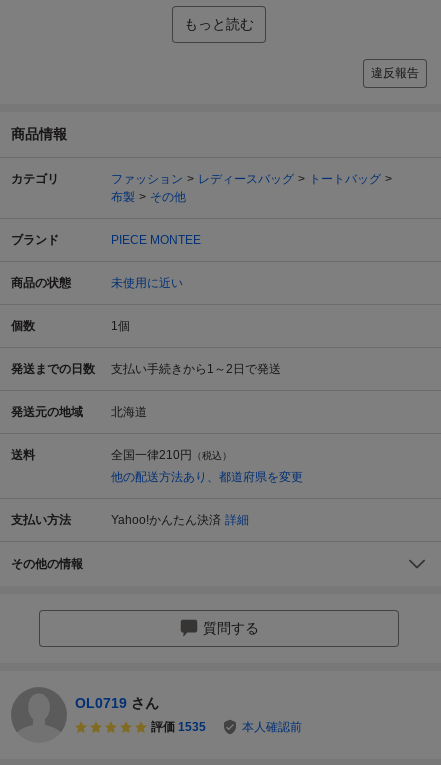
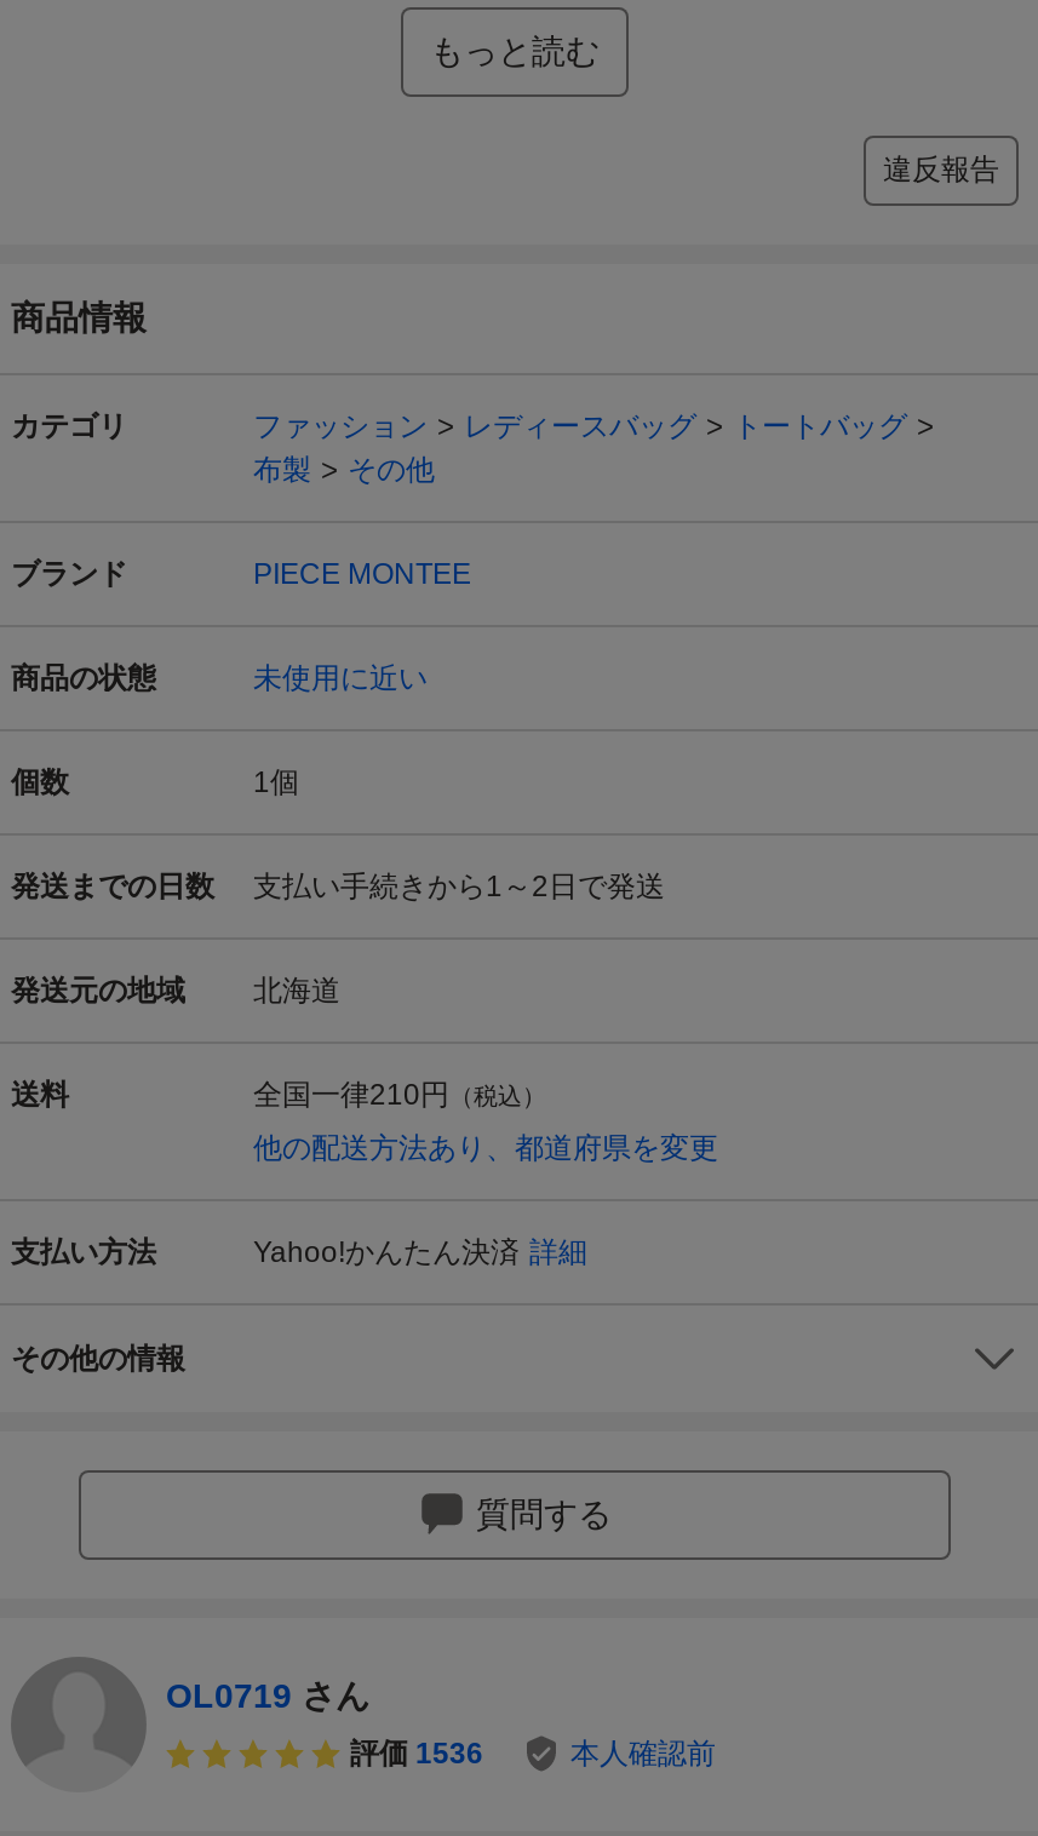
[151,720,206,734] 評価 1535 -> [350,1738,483,1772] 評価 1536

